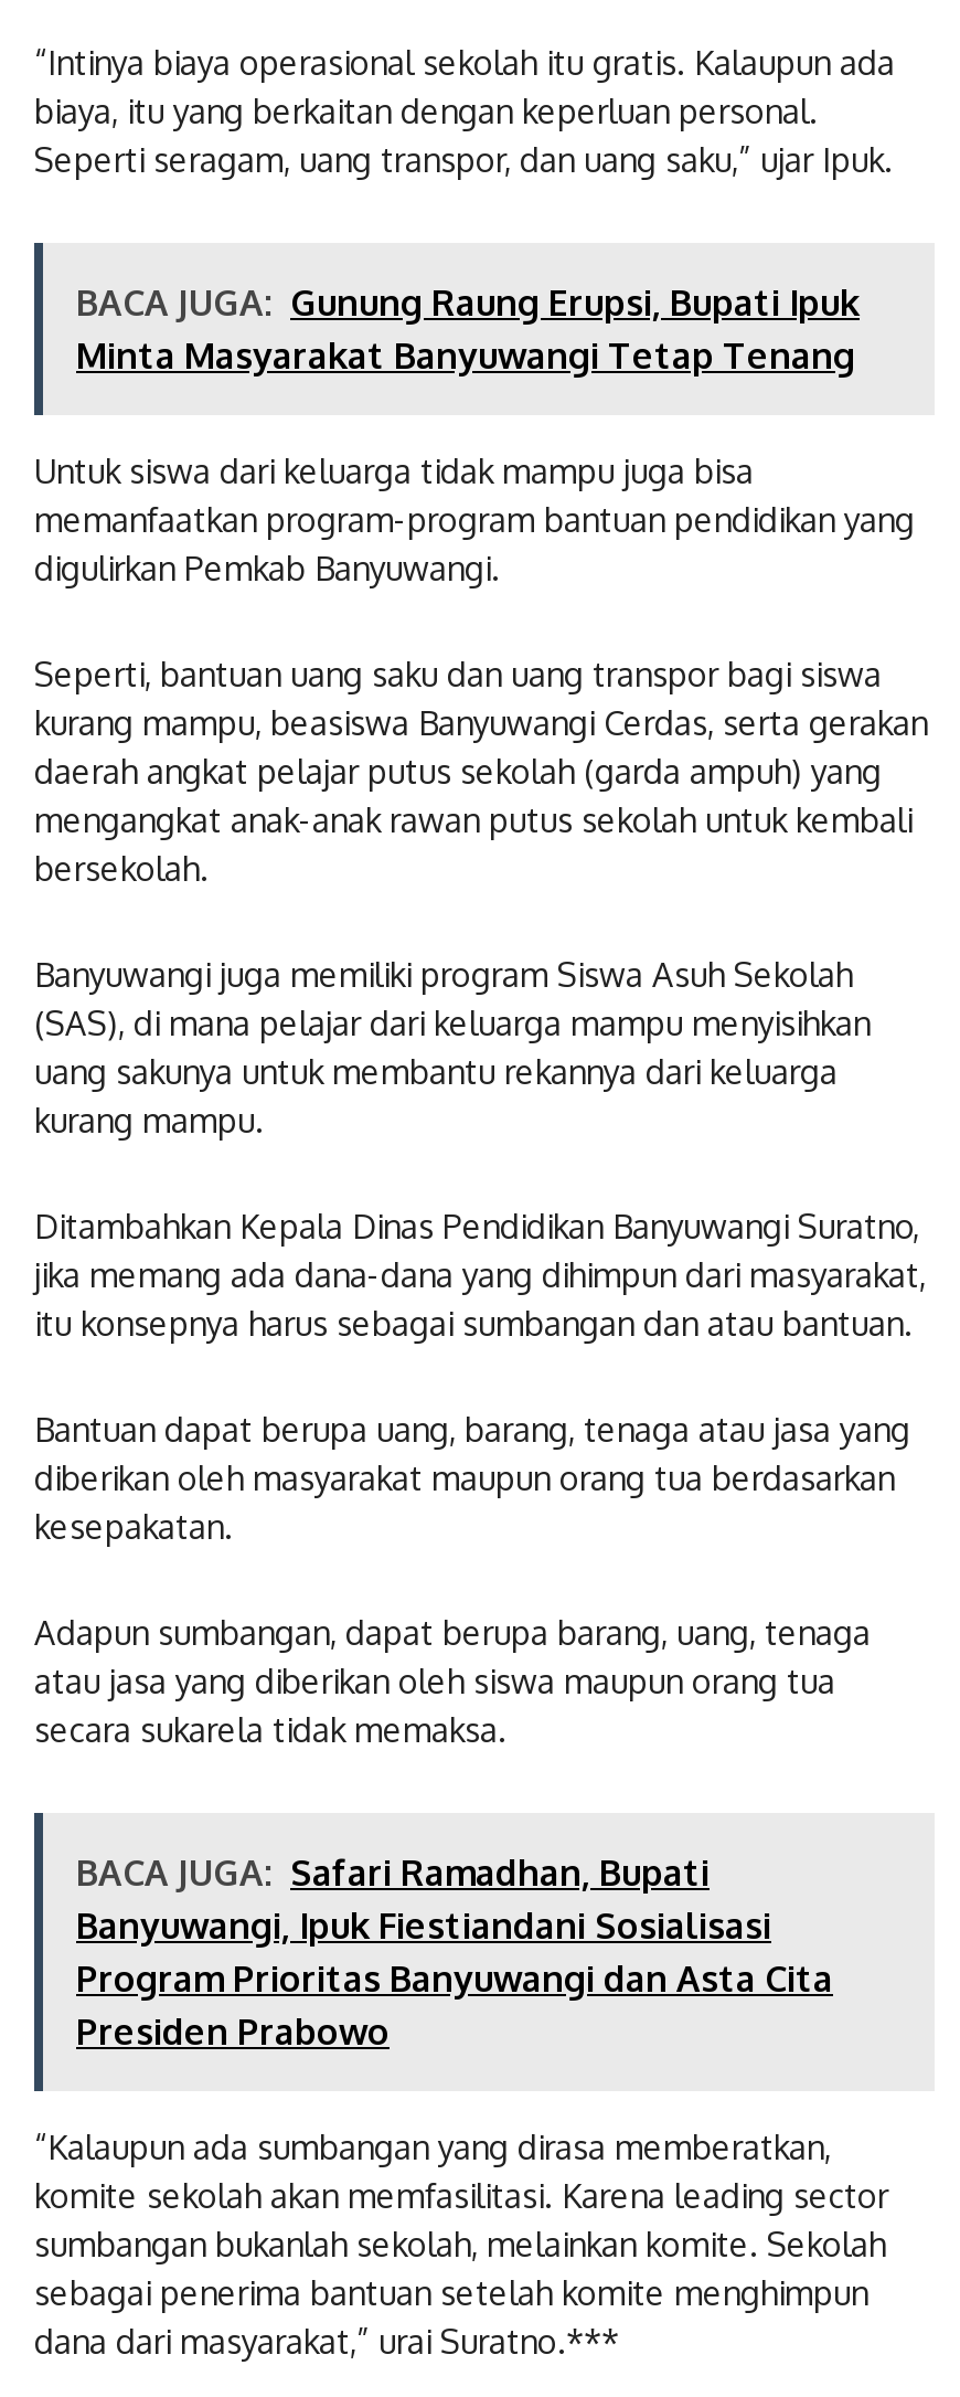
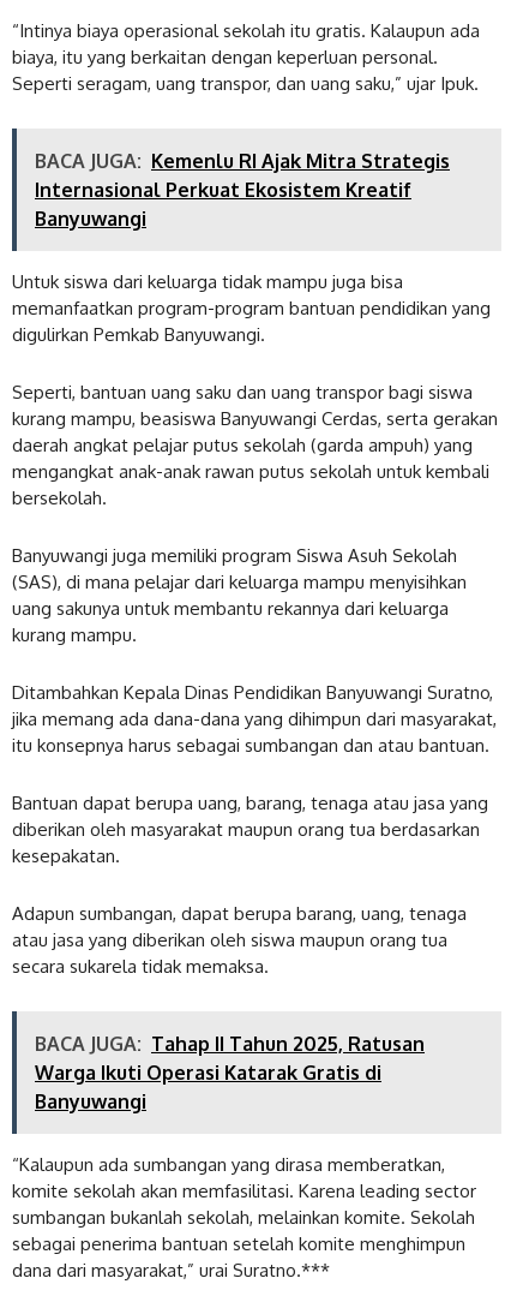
[76,280,860,377] BACA JUGA: Gunung Raung Erupsi, Bupati Ipuk | Minta Masyarakat Banyuwangi Tetap Tenang -> [35,149,450,230] BACA JUGA: Kemenlu RI Ajak Mitra Strategis | Internasional Perkuat Ekosistem Kreatif | Banyuwangi
moved [34,450,928,1750] -> [12,270,498,977]: Untuk siswa dari keluarga tidak mampu juga bisa | memanfaatkan program-program bantuan pendidikan yang | digulirkan Pemkab Banyuwangi. | ... | atau jasa yang diberikan oleh siswa maupun orang tua | secara sukarela tidak memaksa.
[76,1850,833,2053] BACA JUGA: Safari Ramadhan, Bupati | Banyuwangi, Ipuk Fiestiandani Sosialisasi | Program Prioritas Banyuwangi dan Asta Cita | Presiden Prabowo -> [35,1031,425,1113] BACA JUGA: Tahap II Tahun 2025, Ratusan | Warga Ikuti Operasi Katarak Gratis di | Banyuwangi

